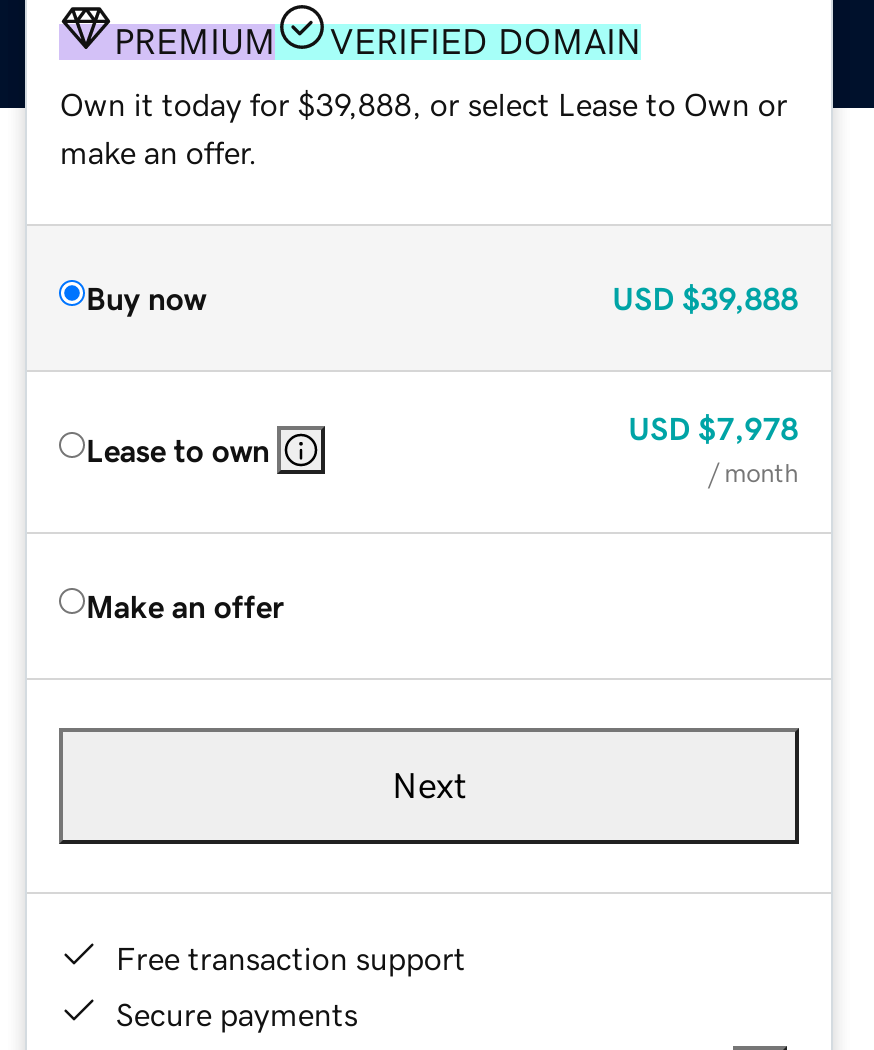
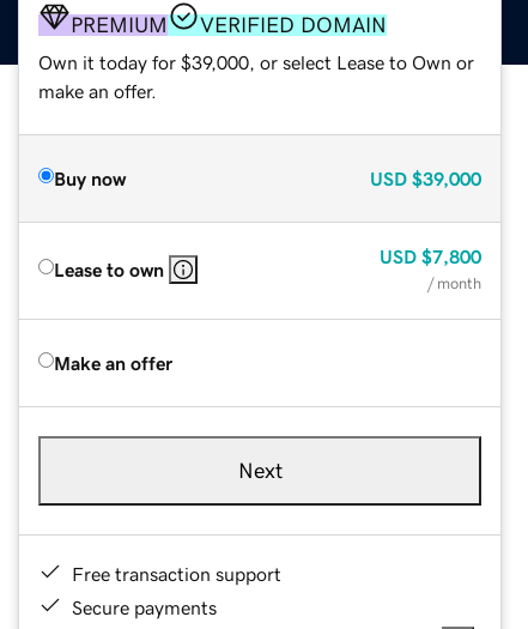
[60,87,788,119] Own it today for $39,888, or select Lease to Own or -> [39,52,475,71] Own it today for $39,000, or select Lease to Own or
[612,281,798,313] USD $39,888 -> [369,168,481,188] USD $39,000
[628,411,798,443] USD $7,978 -> [379,246,481,265] USD $7,800

